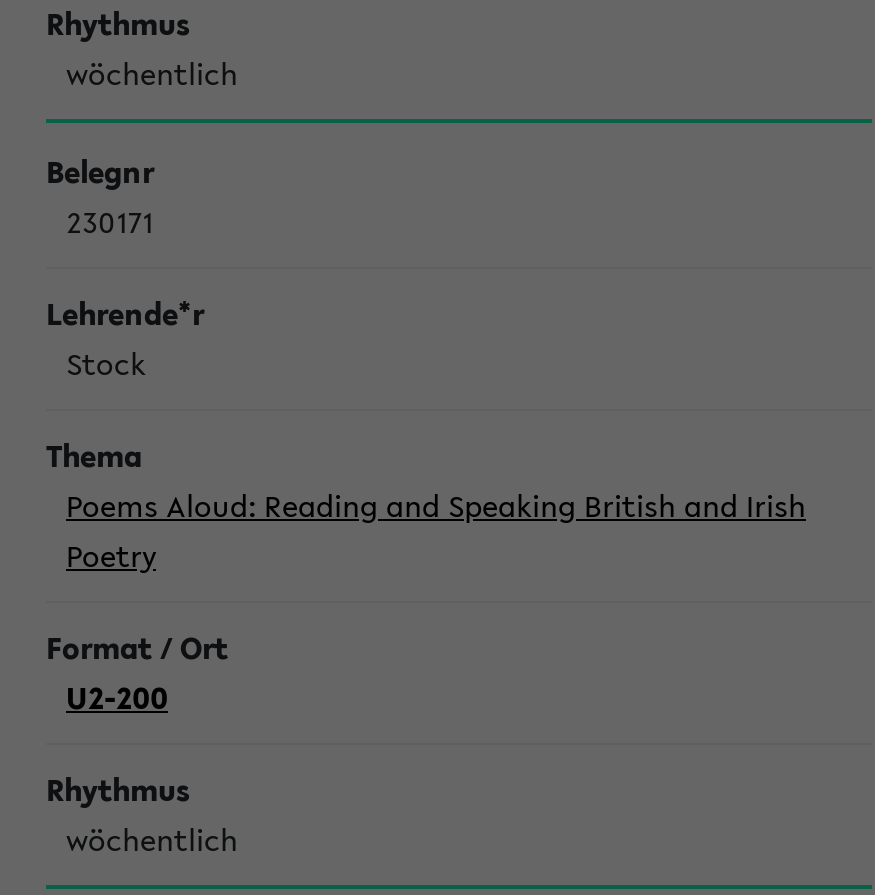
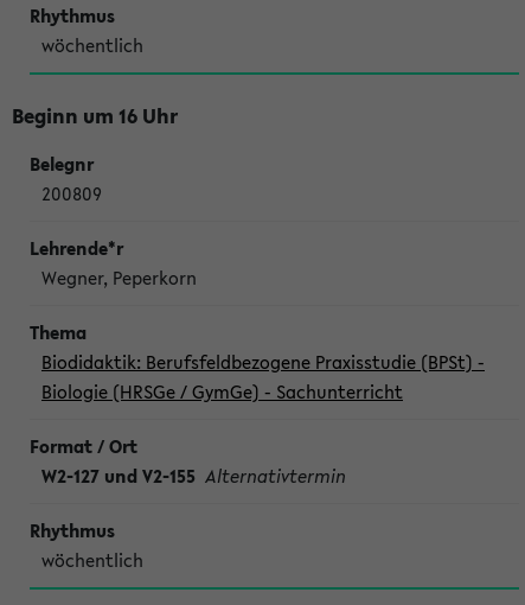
[66,199,806,719] 230171 | Stock | Poems Aloud: Reading and Speaking British and Irish | Poetry | U2-200 -> [12,101,485,489] Beginn um 16 Uhr | 200809 | Wegner, Peperkorn | Biodidaktik: Berufsfeldbezogene Praxisstudie (BPSt) - | Biologie (HRSGe / GymGe) - Sachunterricht | W2-127 und V2-155 Alternativtermin

